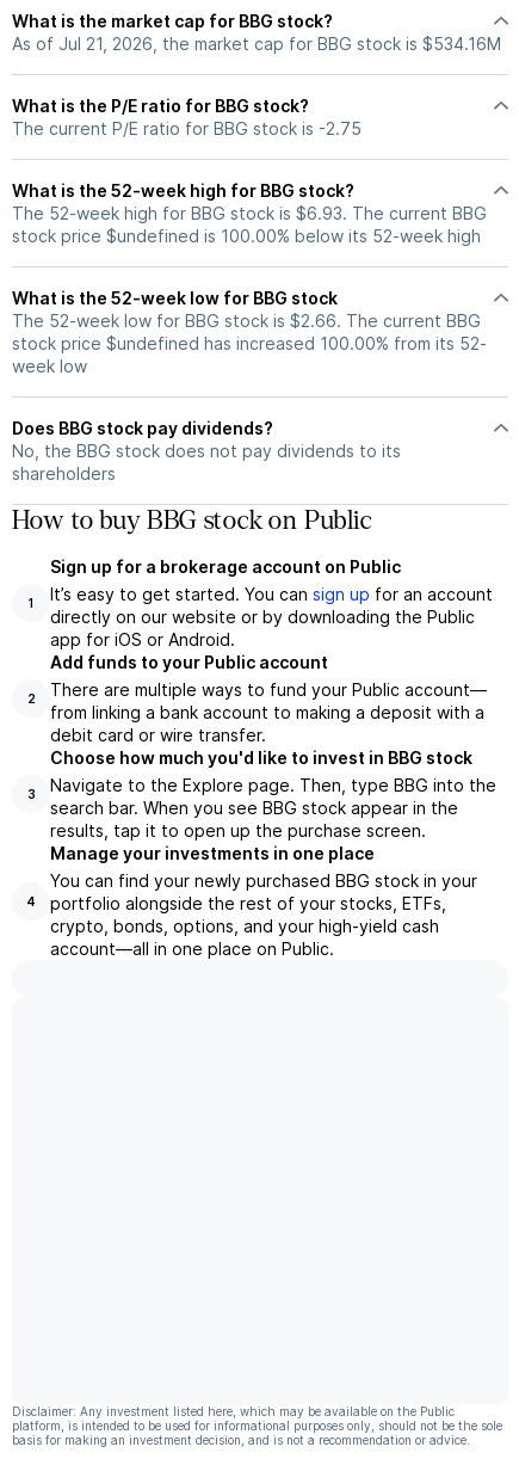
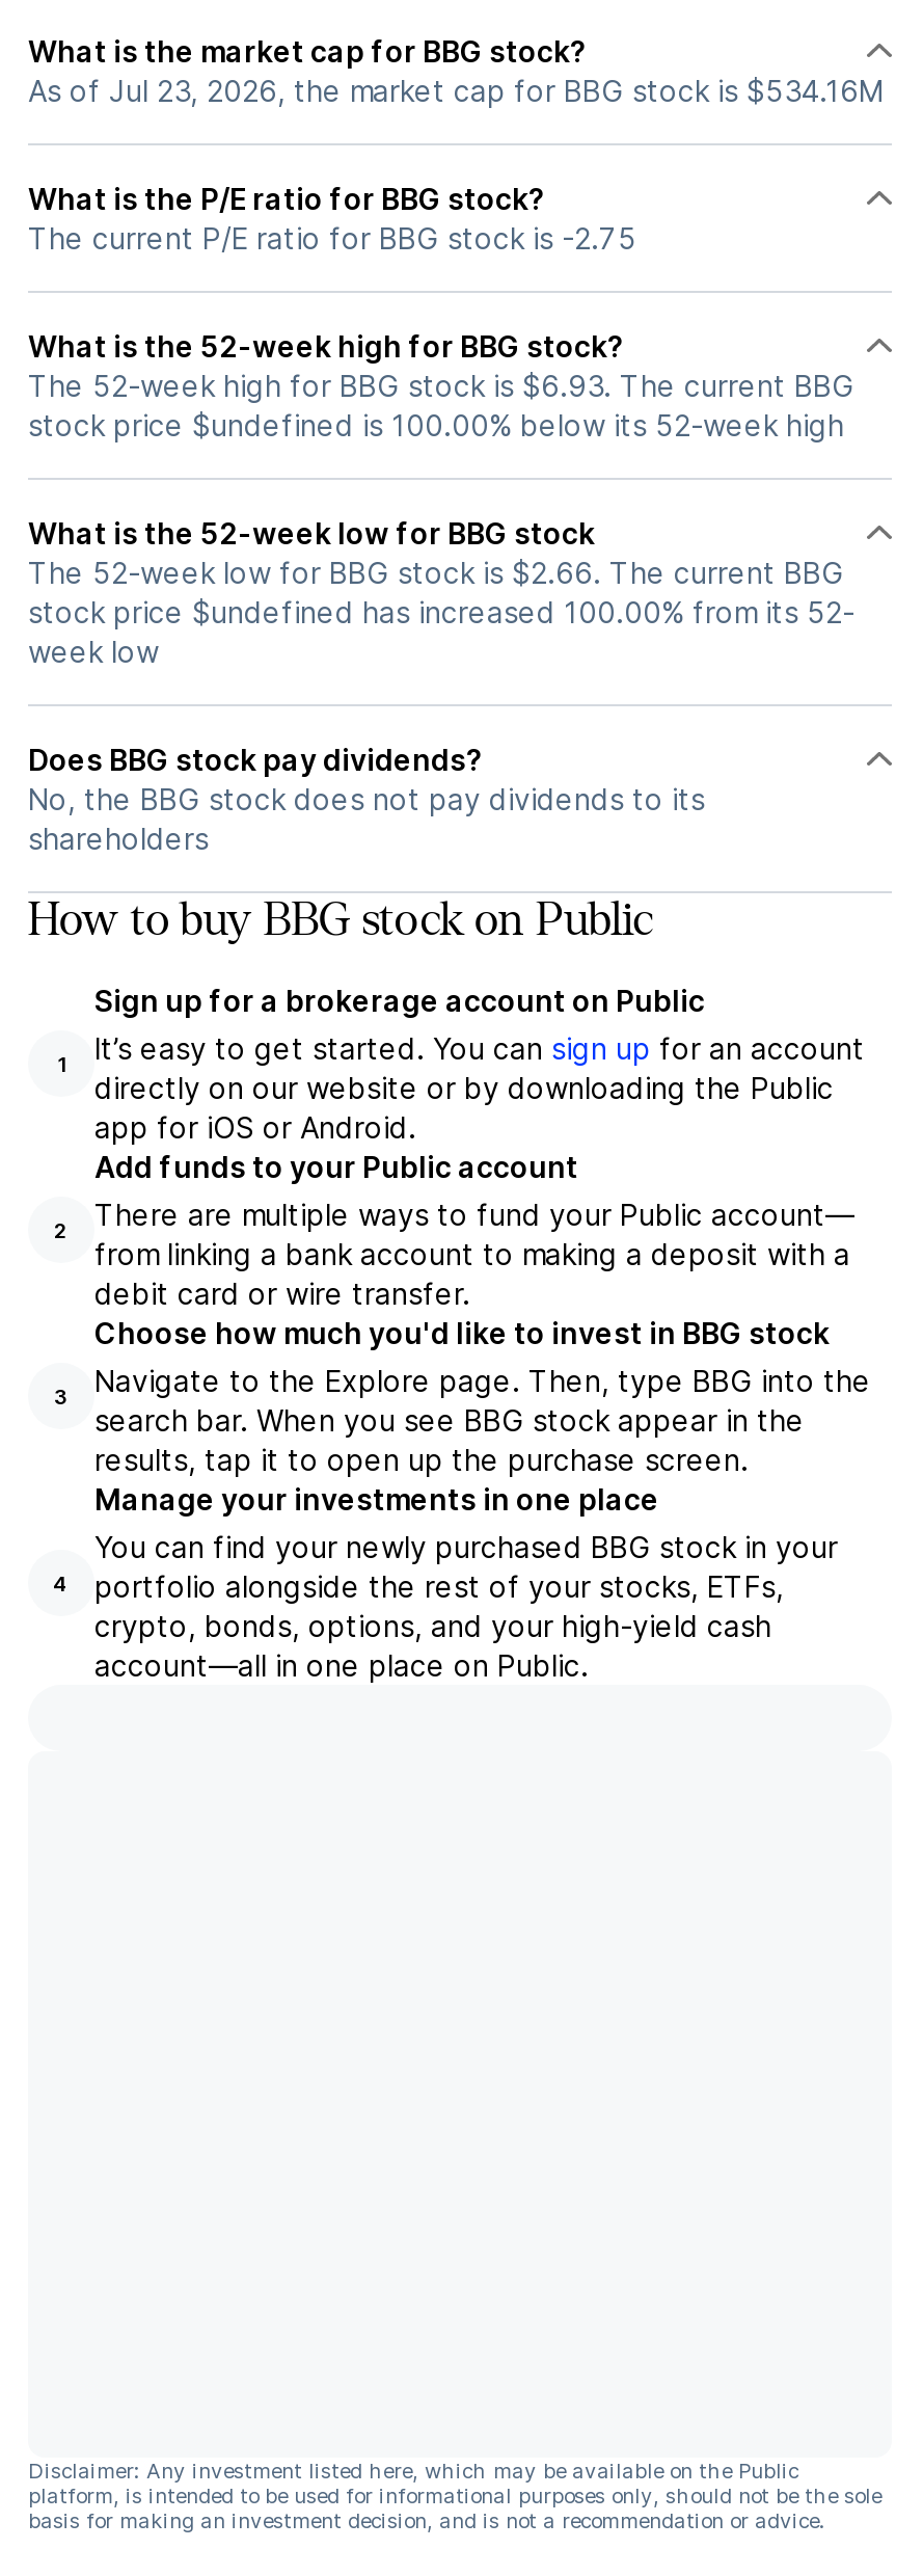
[12,33,501,54] As of Jul 21, 2026, the market cap for BBG stock is $534.16M -> [28,73,884,108] As of Jul 23, 2026, the market cap for BBG stock is $534.16M

